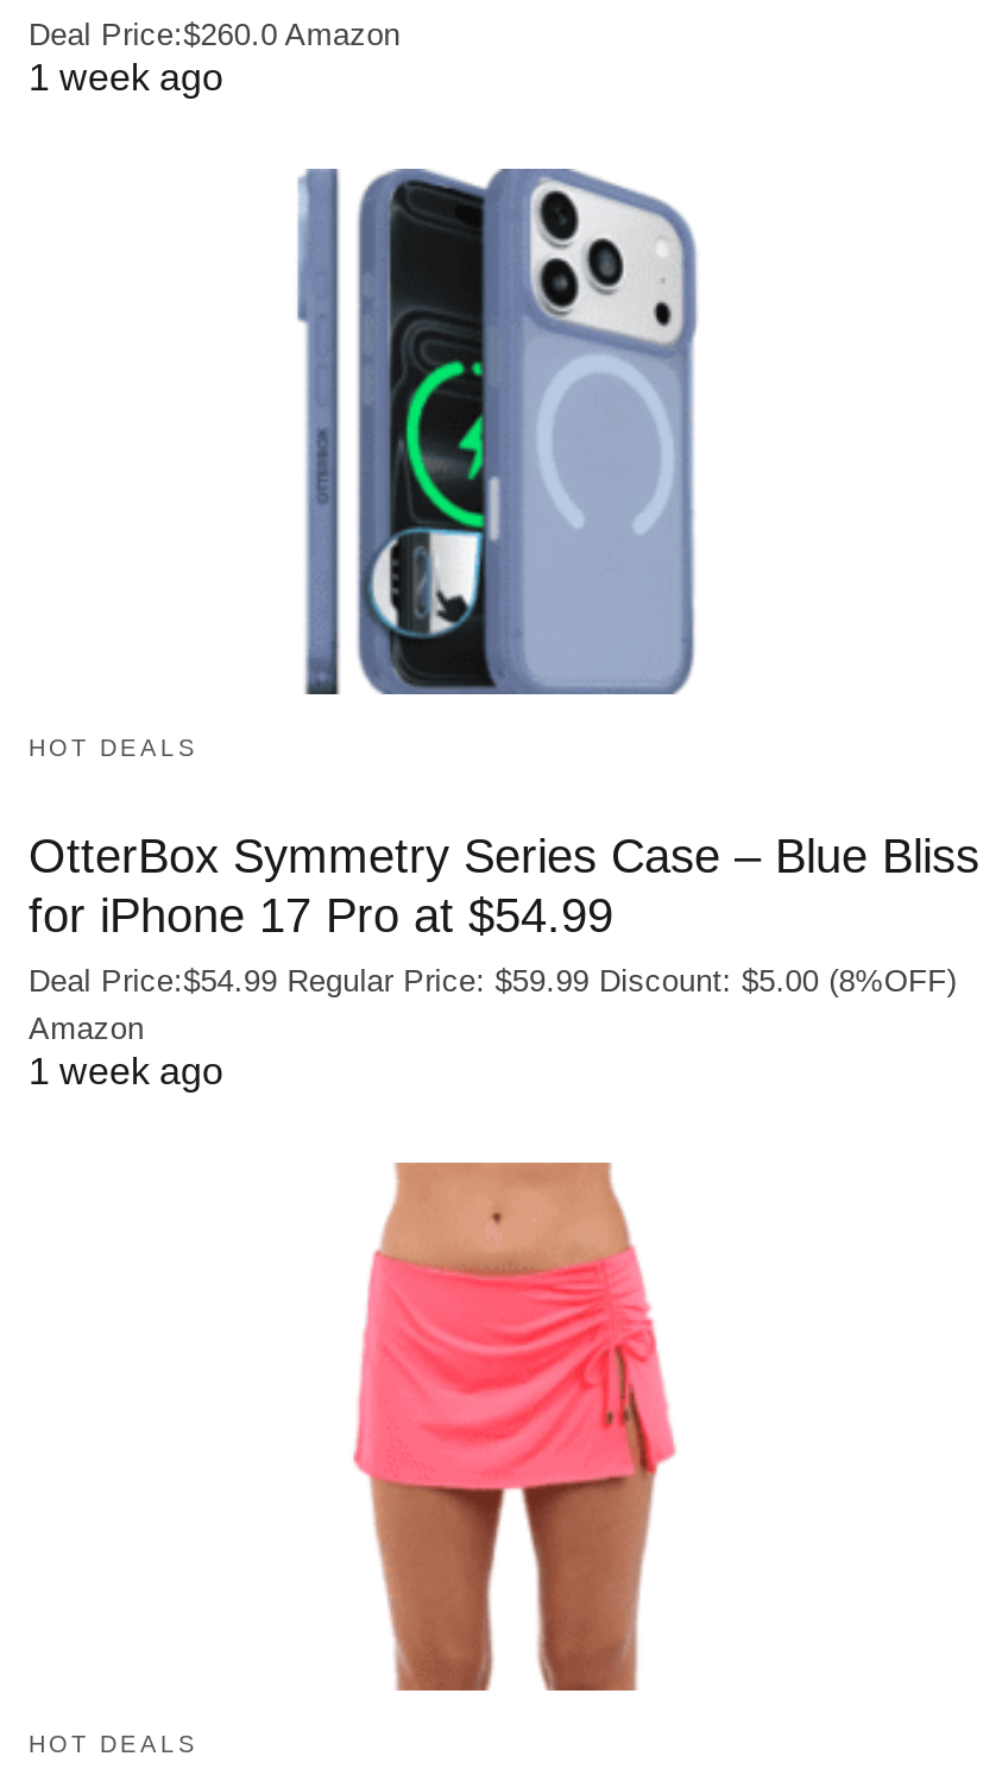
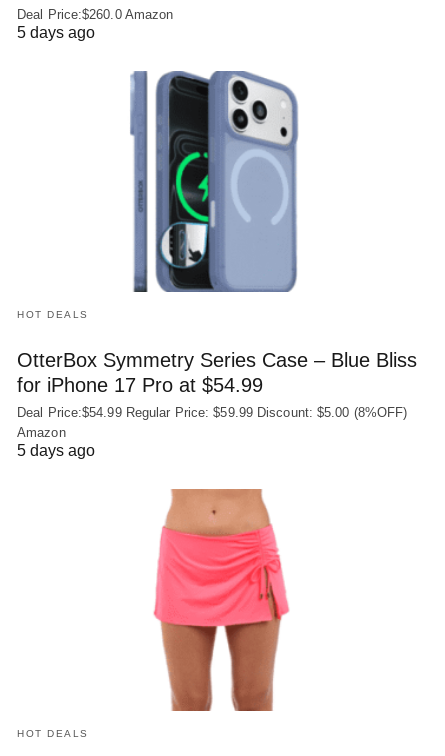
[29,56,223,97] 1 week ago -> [17,24,95,41] 5 days ago
[29,1051,223,1092] 1 week ago -> [17,442,95,459] 5 days ago

